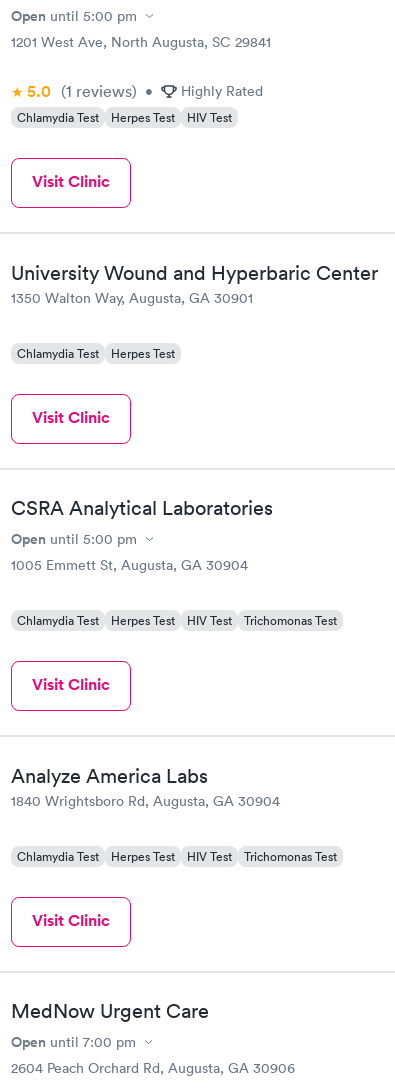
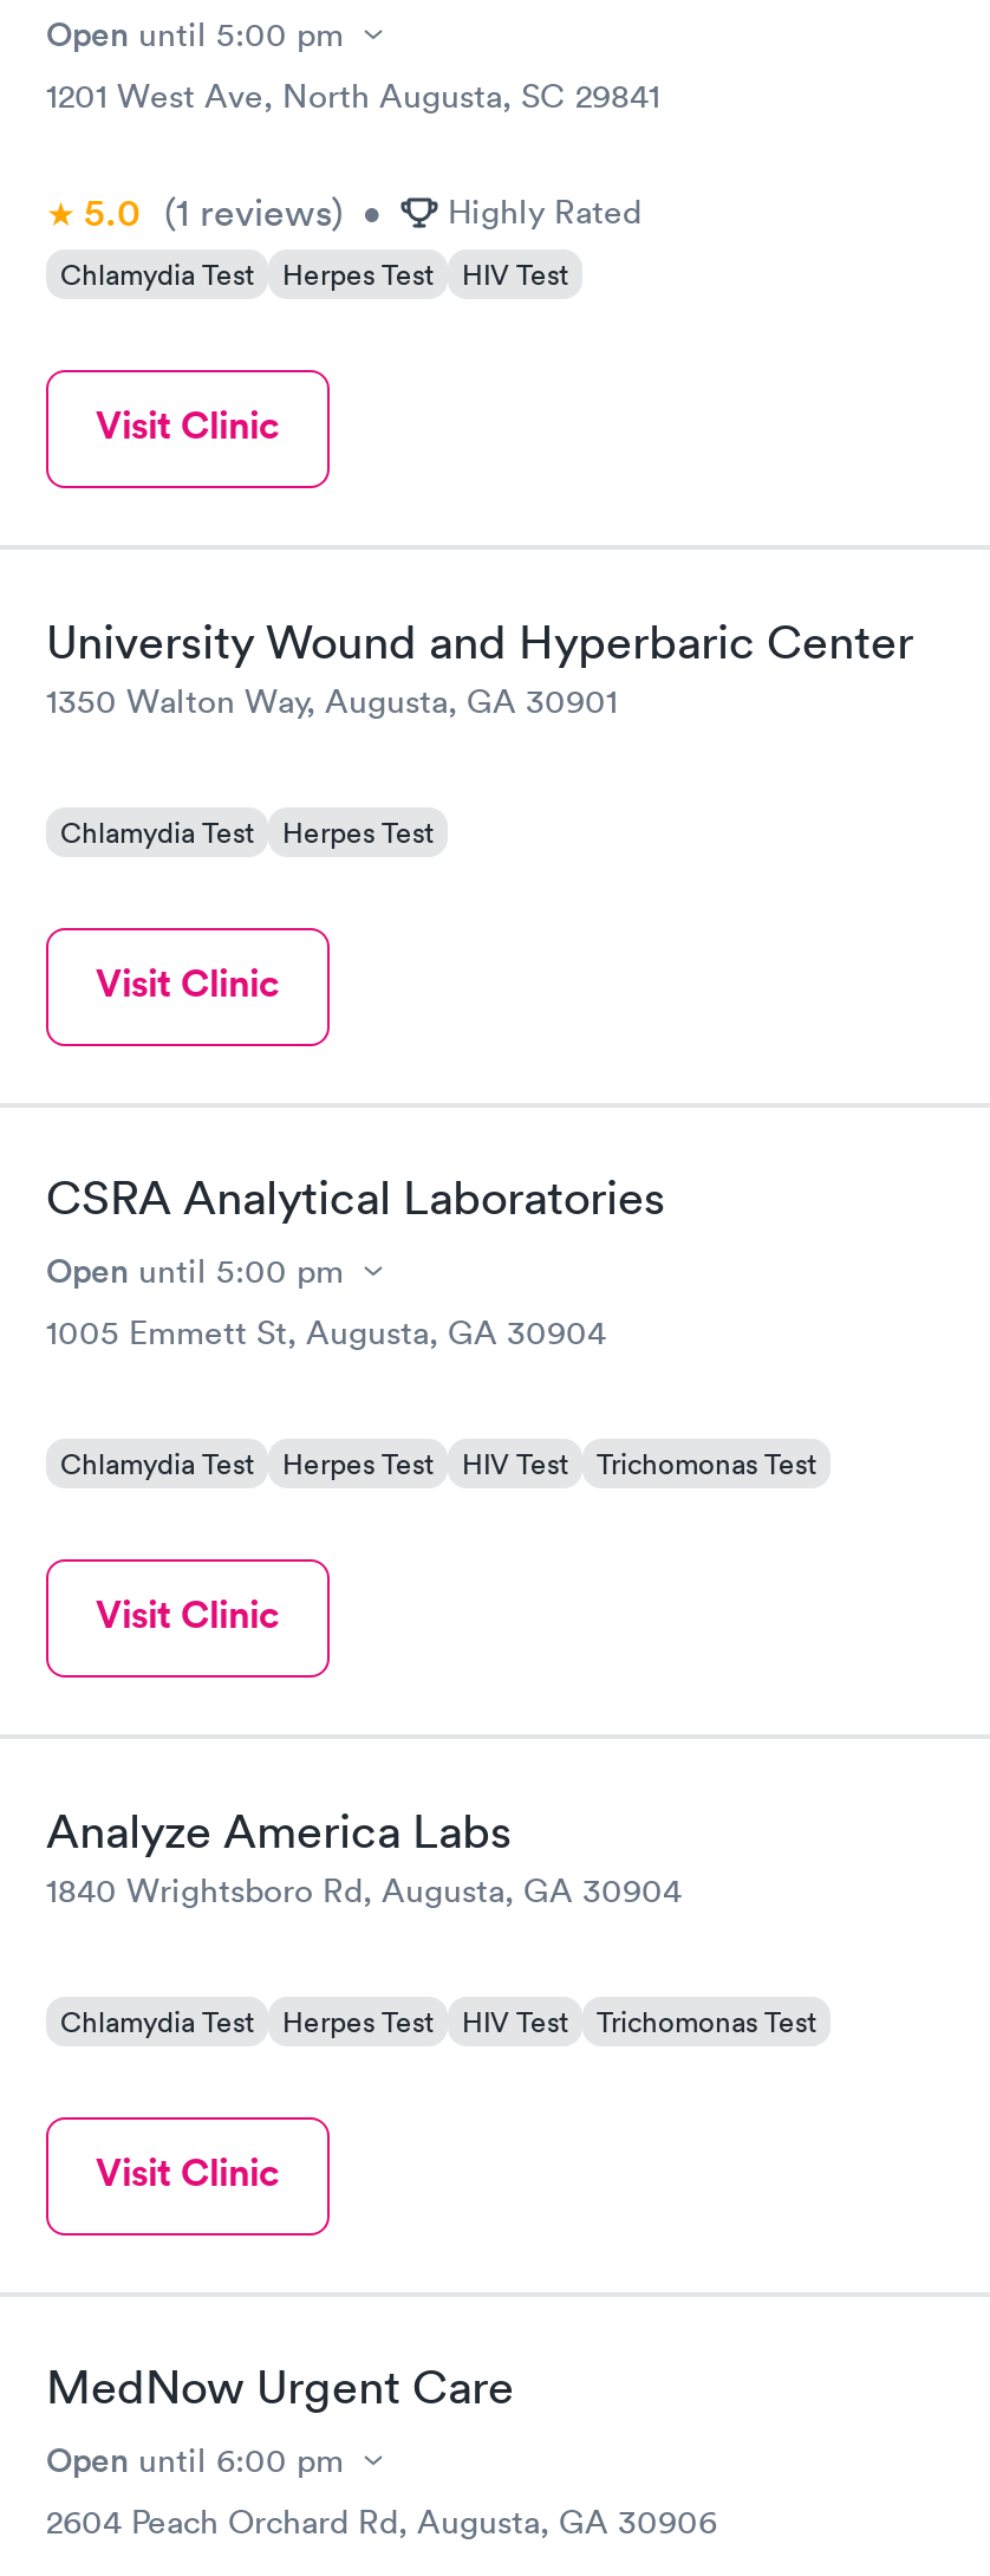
[11,1032,136,1052] Open until 7:00 pm -> [46,2437,344,2484] Open until 6:00 pm

